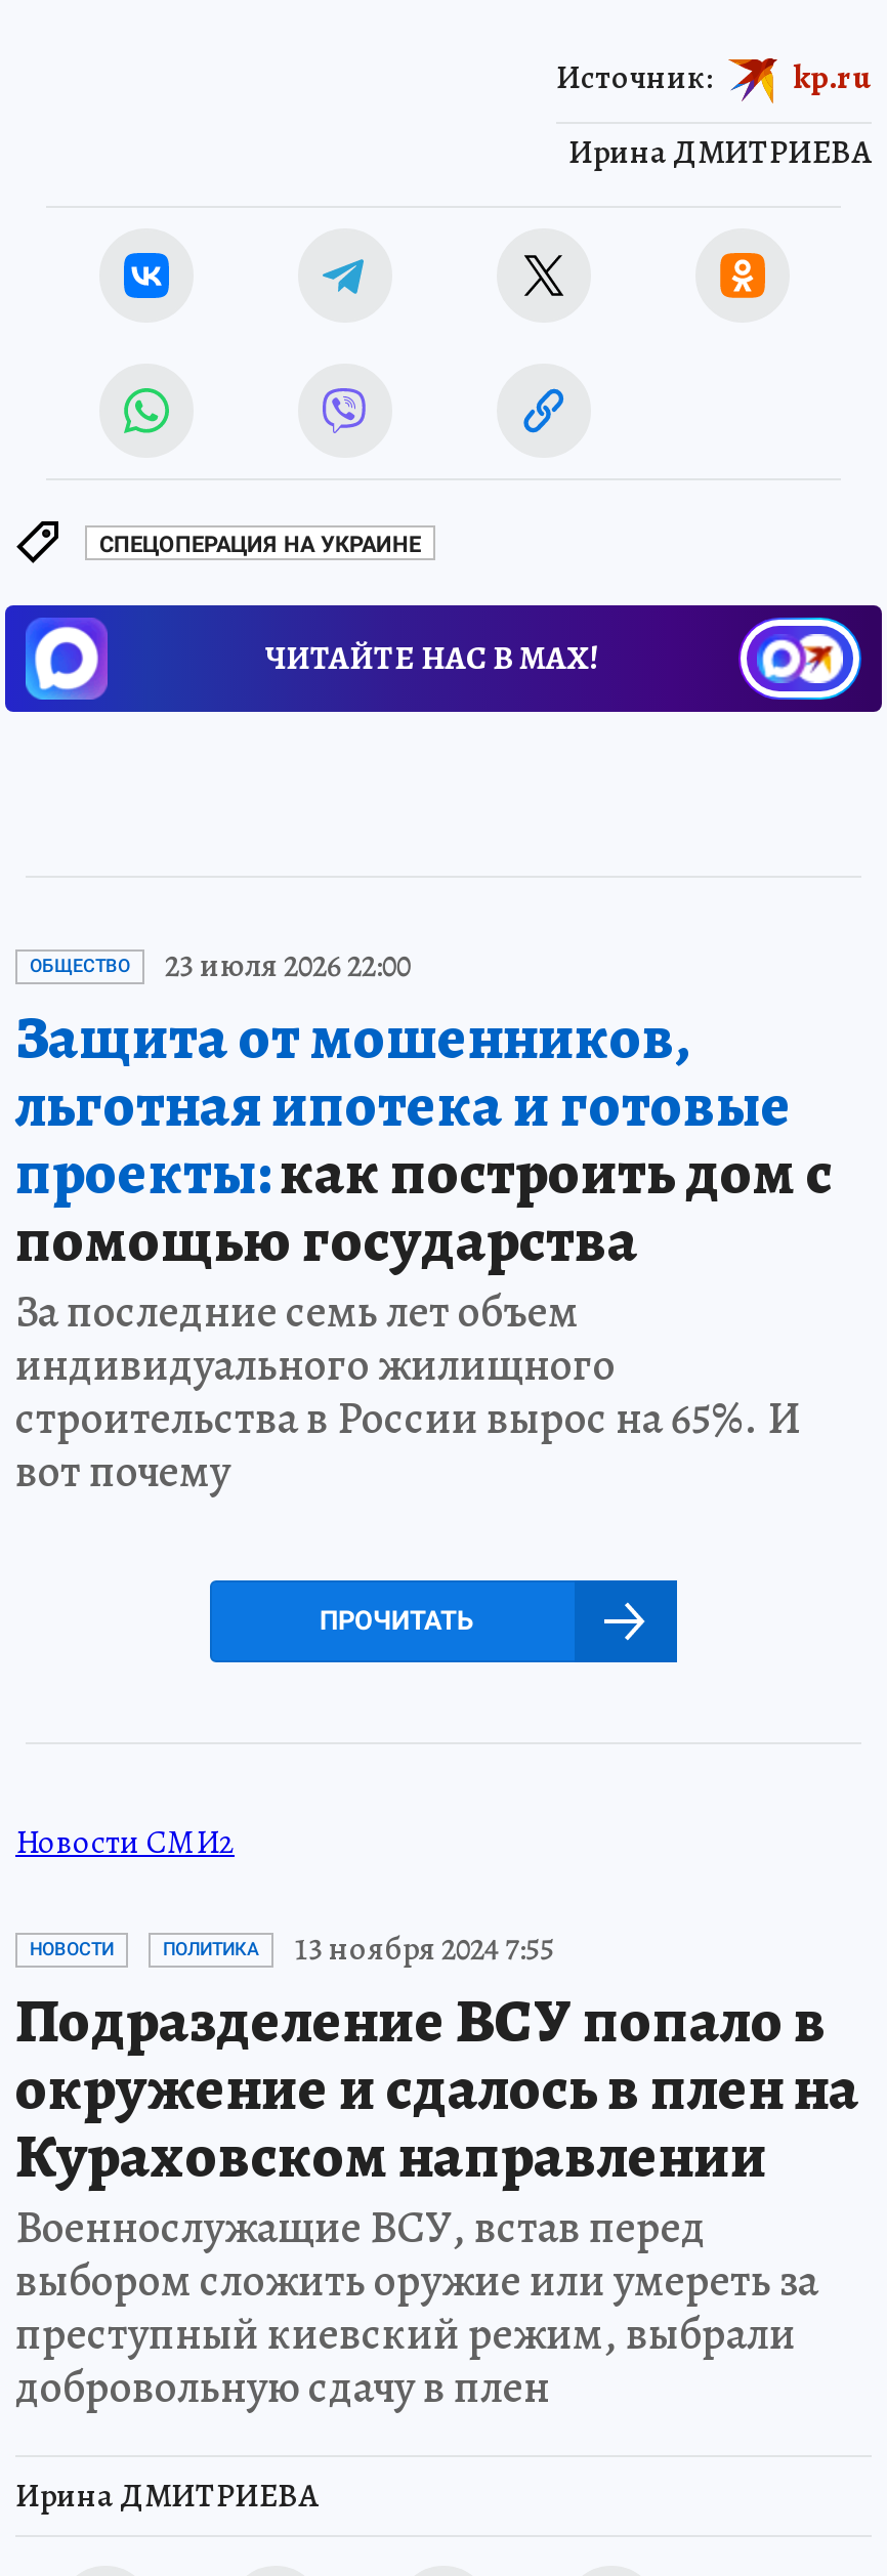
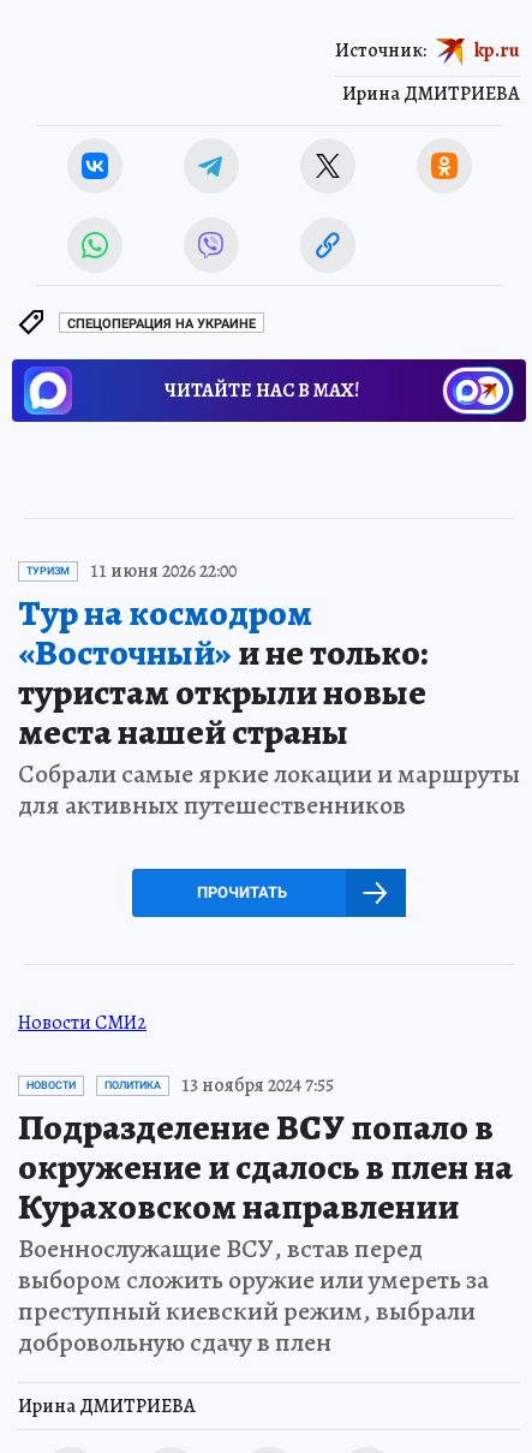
[15,943,833,1503] ОБЩЕСТВО | 23 июля 2026 22:00 | Защита от мошенников, | льготная ипотека и готовые | проекты:как построить дом с | помощью государства | За последние семь лет объем | индивидуального жилищного | строительства в России вырос на 65%. И | вот почему -> [18,558,520,823] ТУРИЗМ | 11 июня 2026 22:00 | Тур на космодром | «Восточный»и не только: | туристам открыли новые | места нашей страны | Собрали самые яркие локации и маршруты | для активных путешественников

